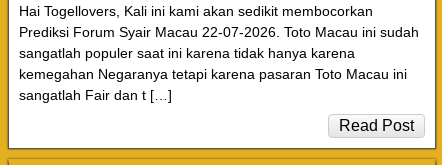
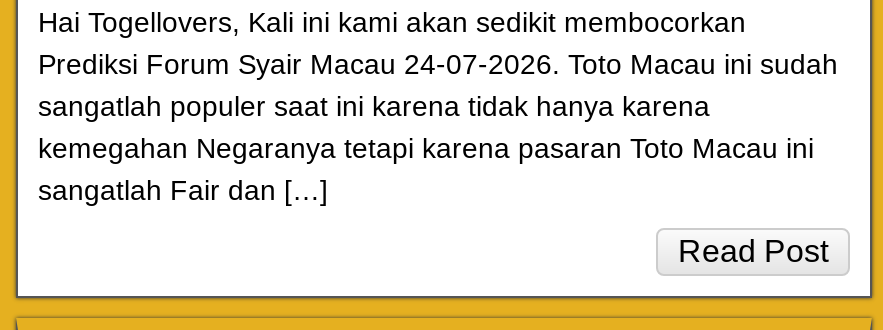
[19,24,419,40] Prediksi Forum Syair Macau 22-07-2026. Toto Macau ini sudah -> [38,49,838,81] Prediksi Forum Syair Macau 24-07-2026. Toto Macau ini sudah
[19,87,172,103] sangatlah Fair dan t […] -> [38,175,328,207] sangatlah Fair dan […]

